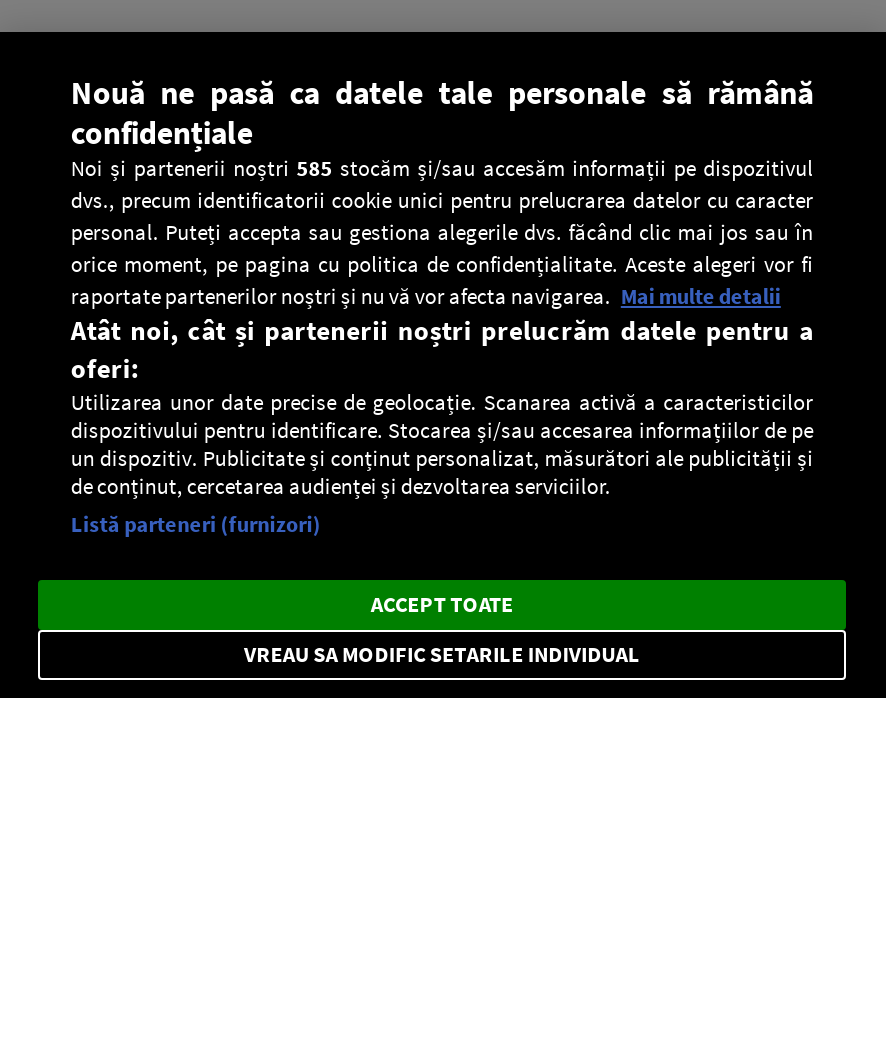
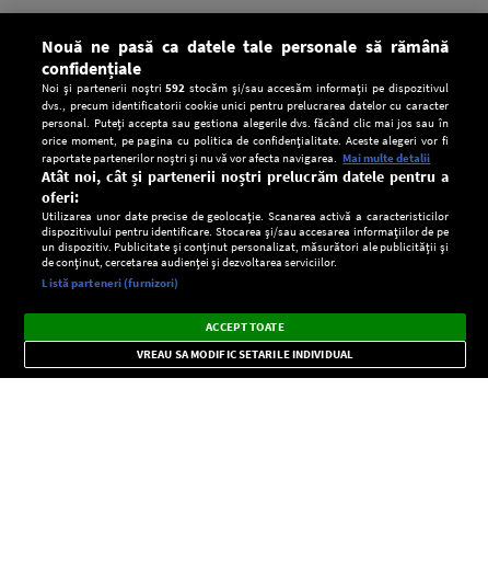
[71,154,813,182] Noi și partenerii noștri 585 stocăm și/sau accesăm informații pe dispozitivul -> [42,80,448,95] Noi și partenerii noștri 592 stocăm și/sau accesăm informații pe dispozitivul

